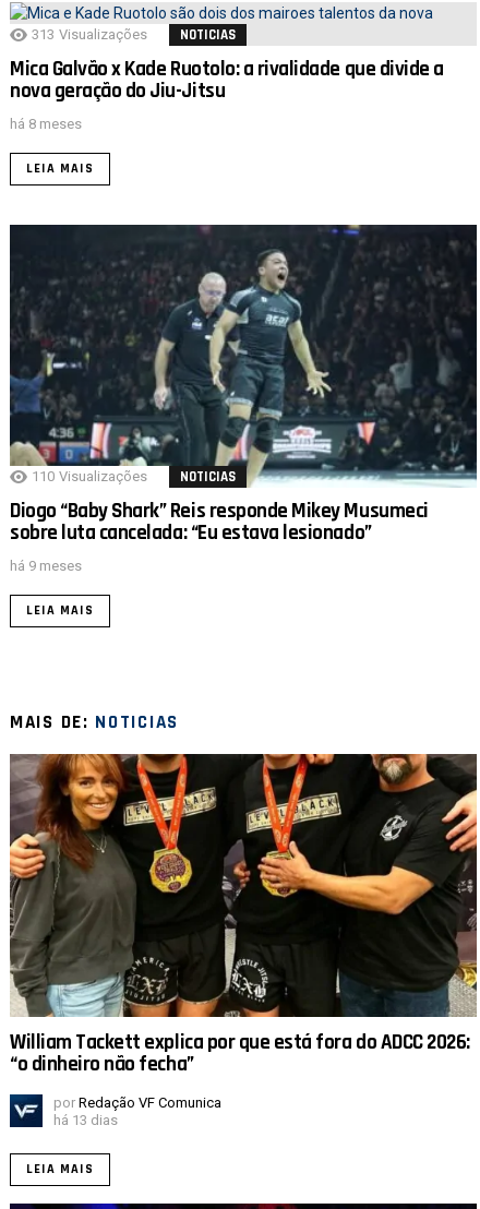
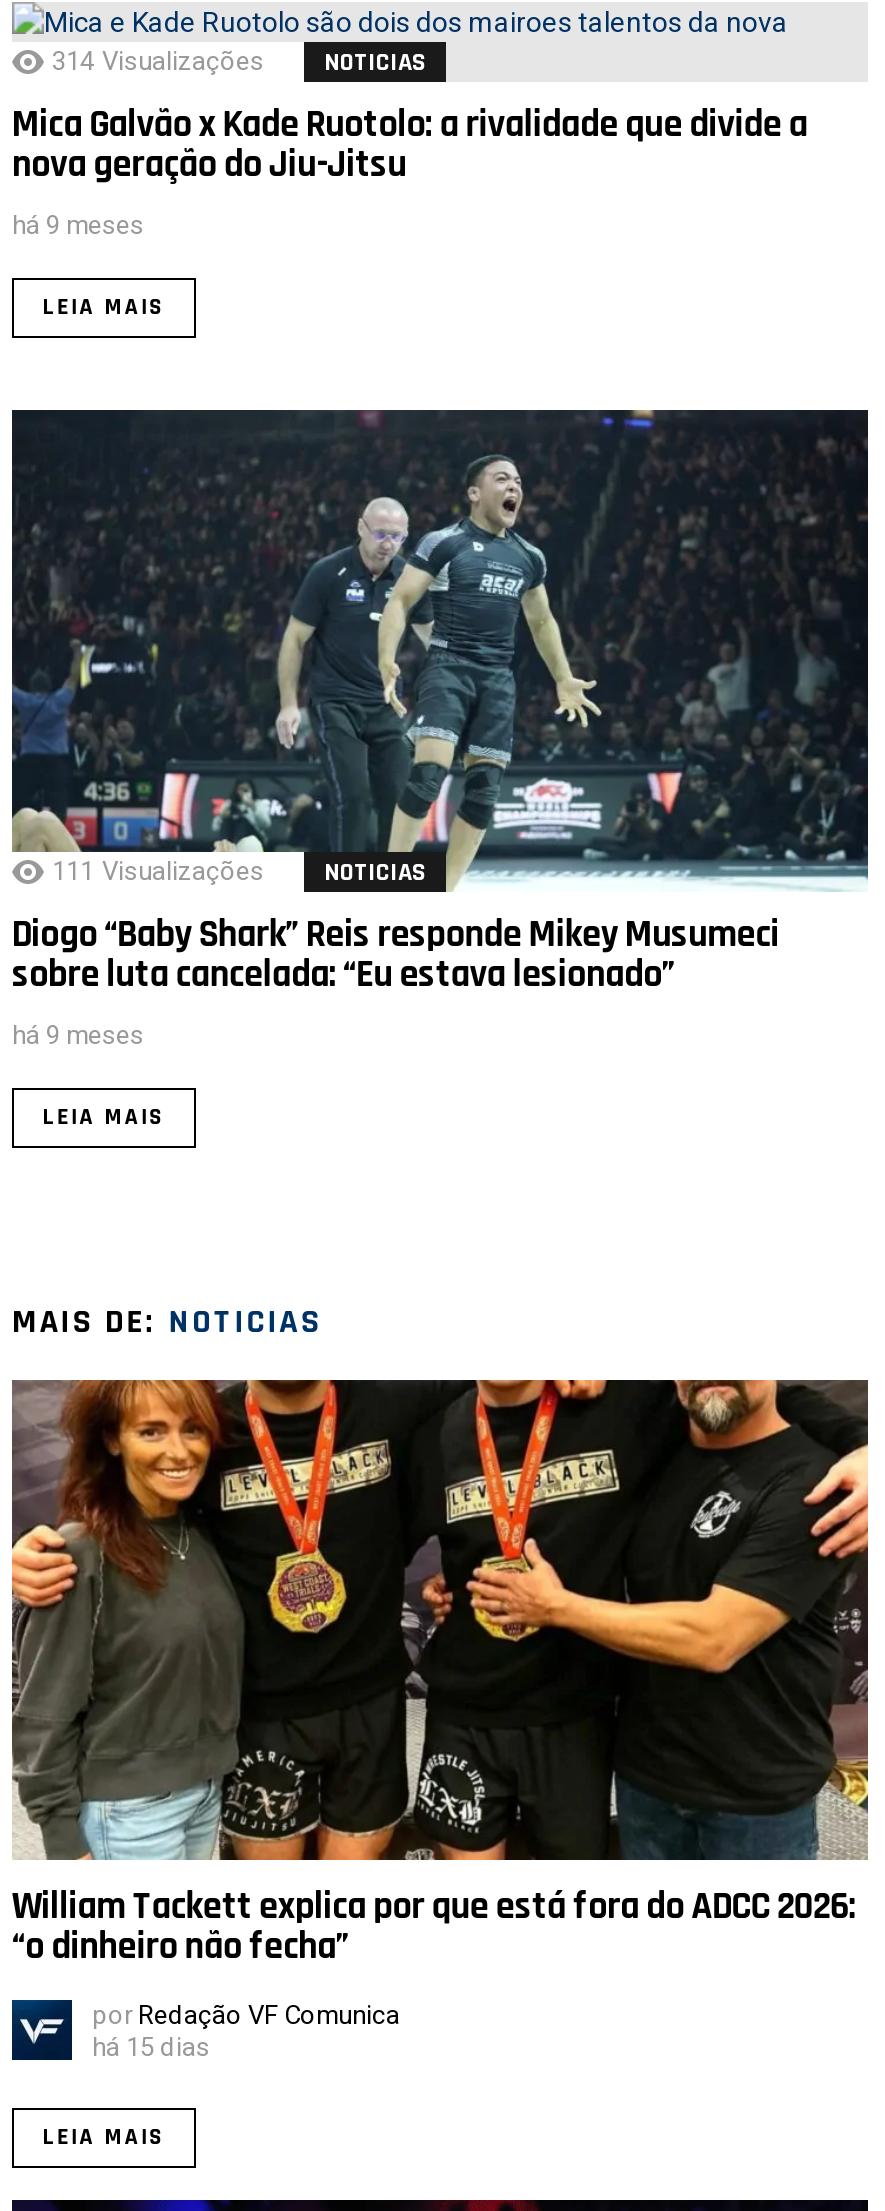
[32,26,147,43] 313 Visualizações -> [52,46,264,76] 314 Visualizações
[10,116,82,132] há 8 meses -> [12,210,144,240] há 9 meses
[32,468,147,485] 110 Visualizações -> [52,855,264,885] 111 Visualizações
[53,1111,118,1128] há 13 dias -> [92,2033,210,2063] há 15 dias

